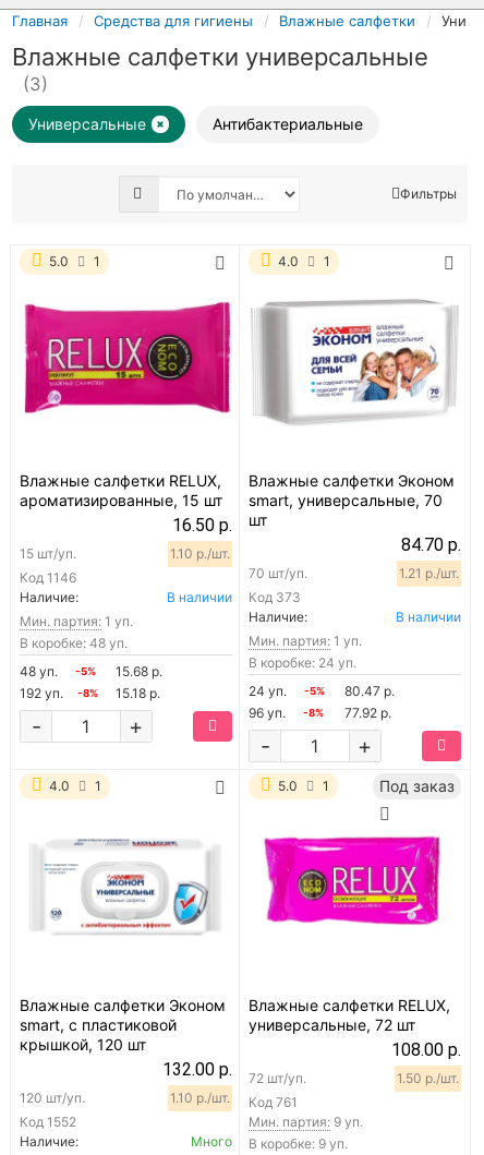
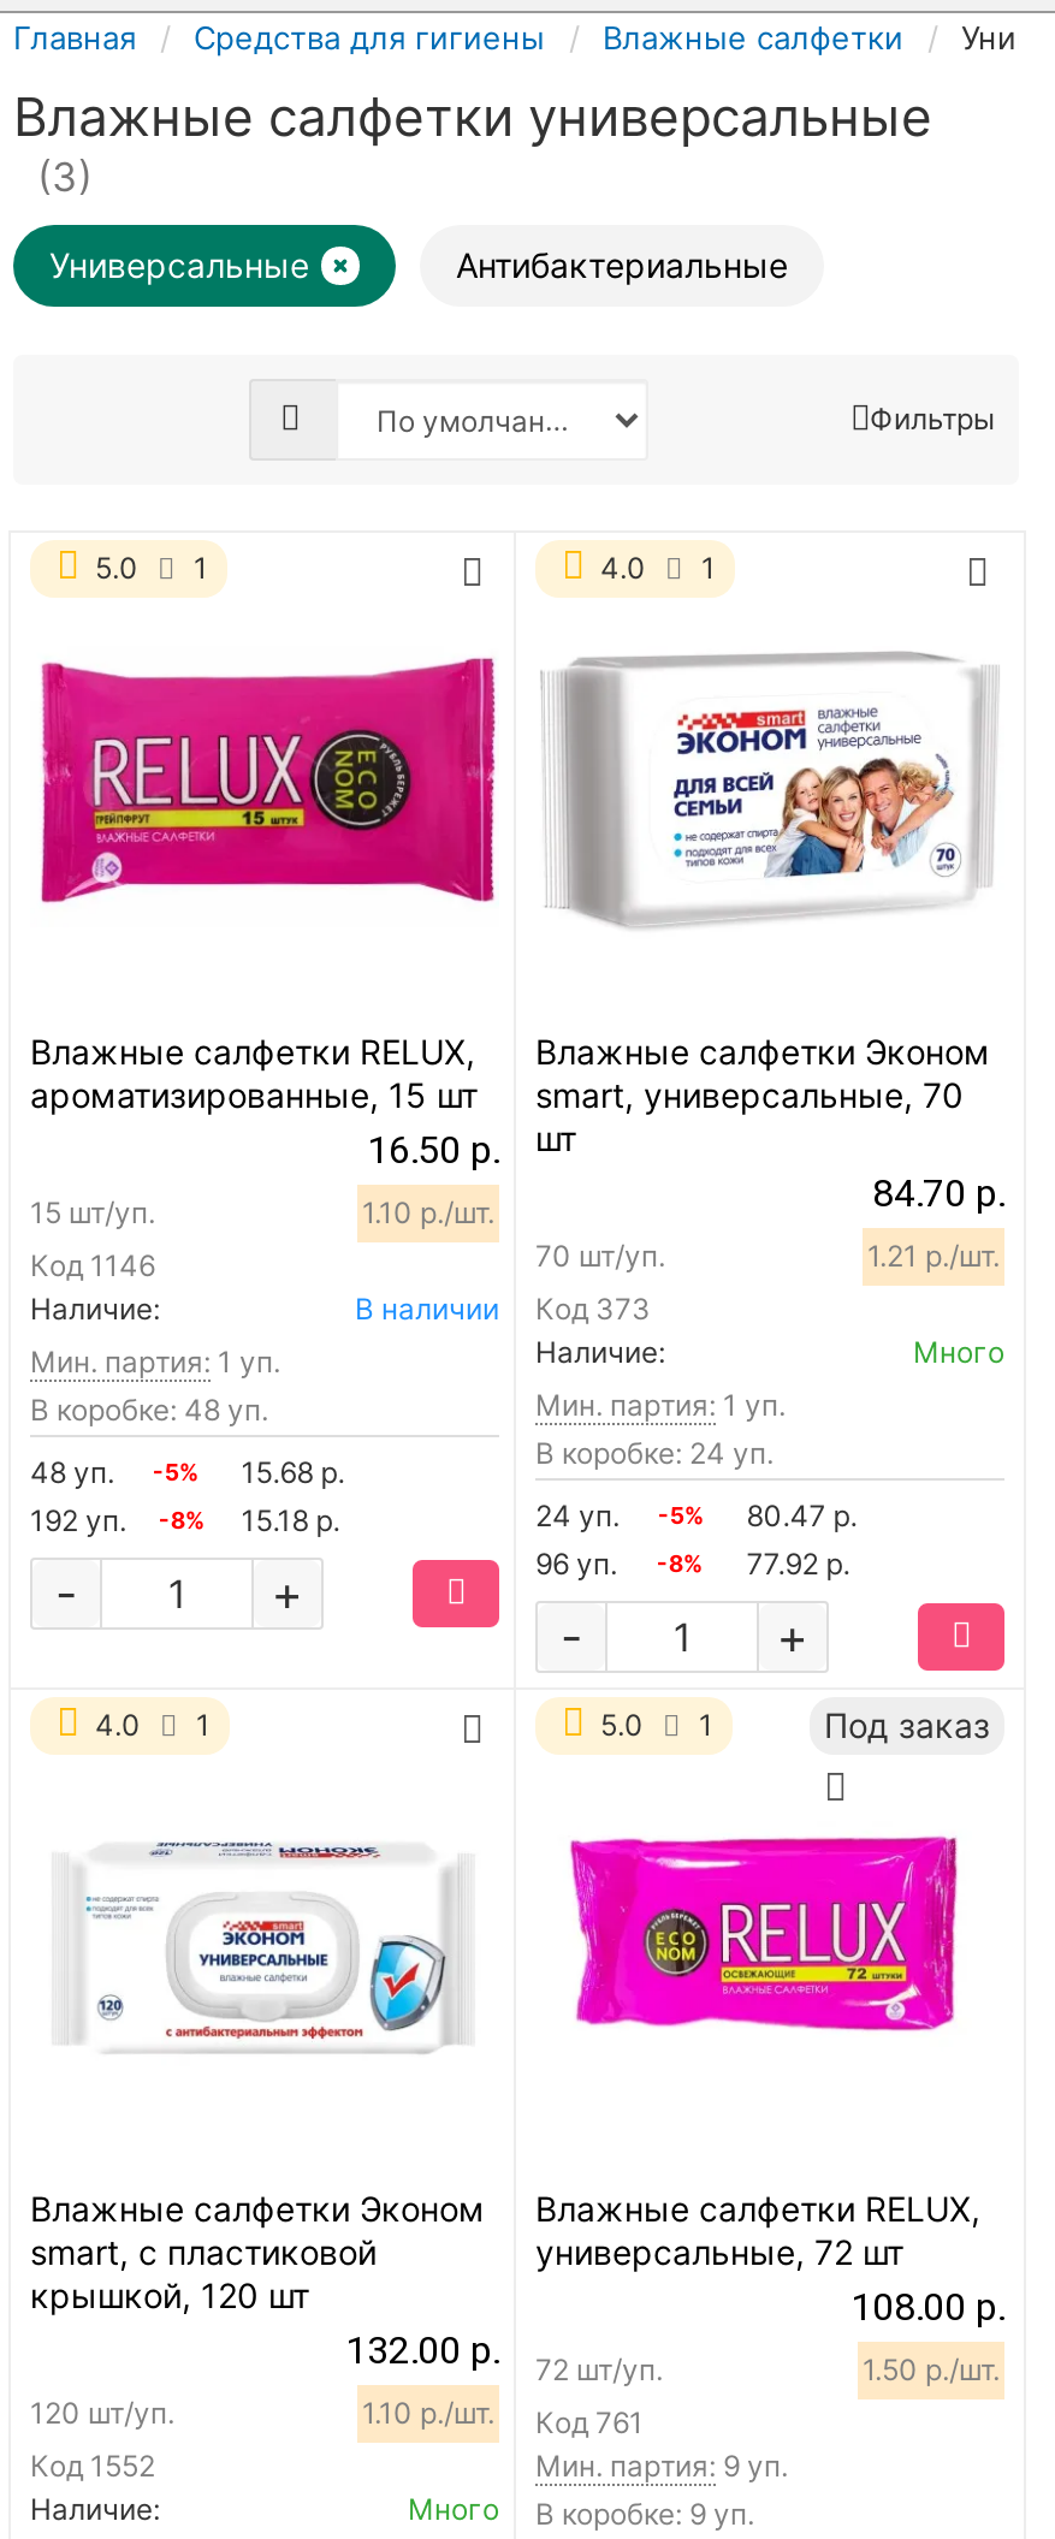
[396,609,461,625] В наличии -> [913,1334,1004,1370] Много

